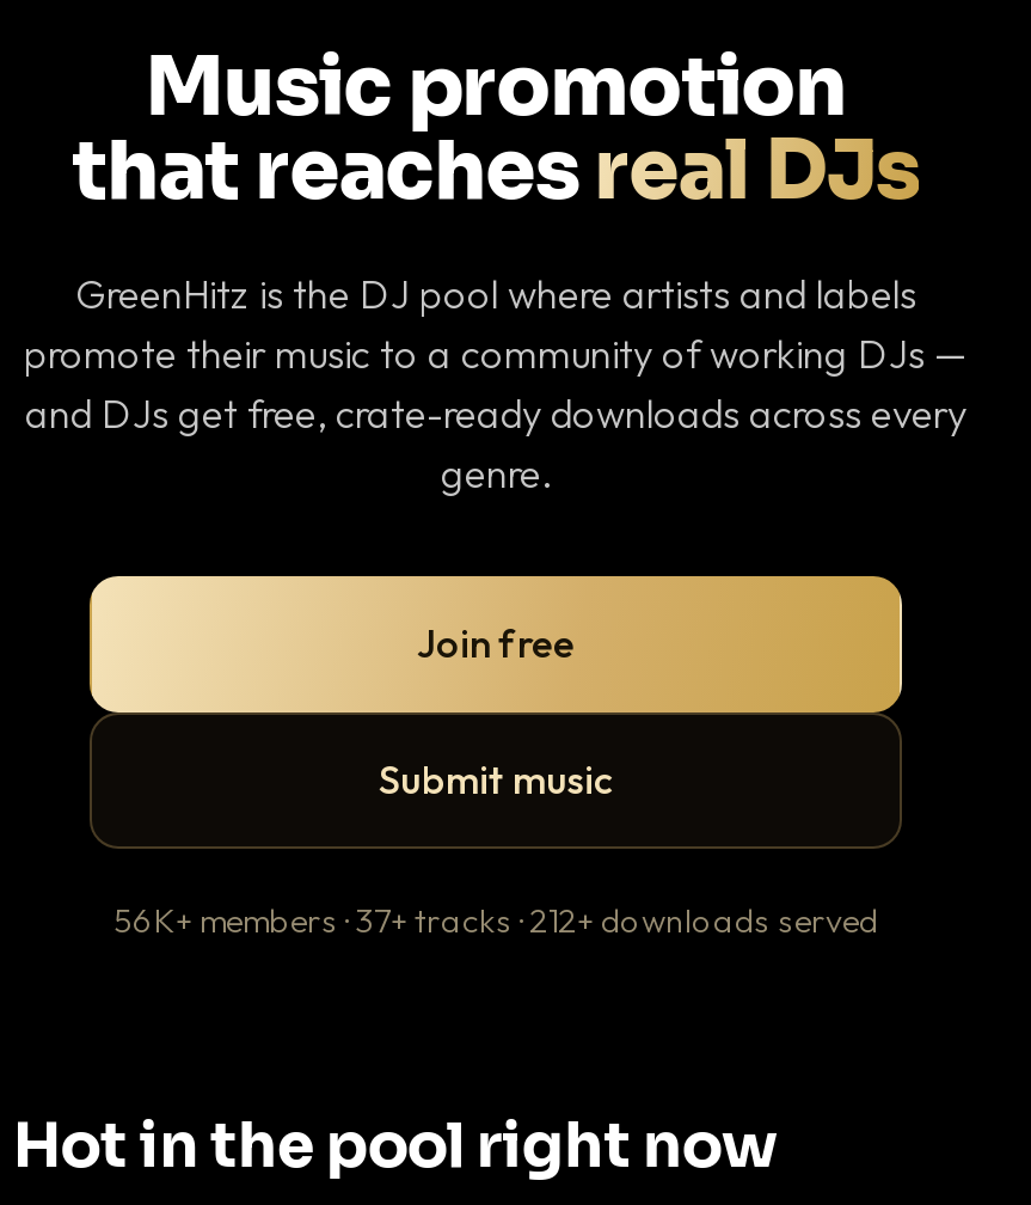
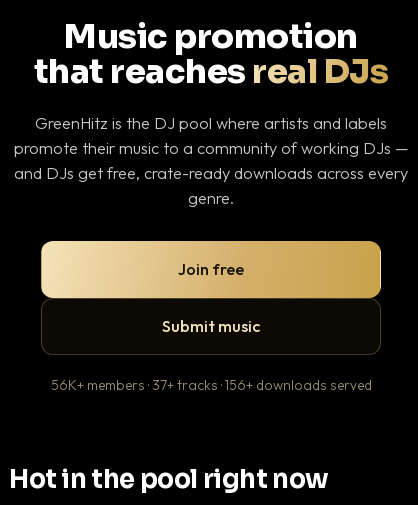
[113,899,878,942] 56K+ members · 37+ tracks · 212+ downloads served -> [50,376,371,394] 56K+ members · 37+ tracks · 156+ downloads served

